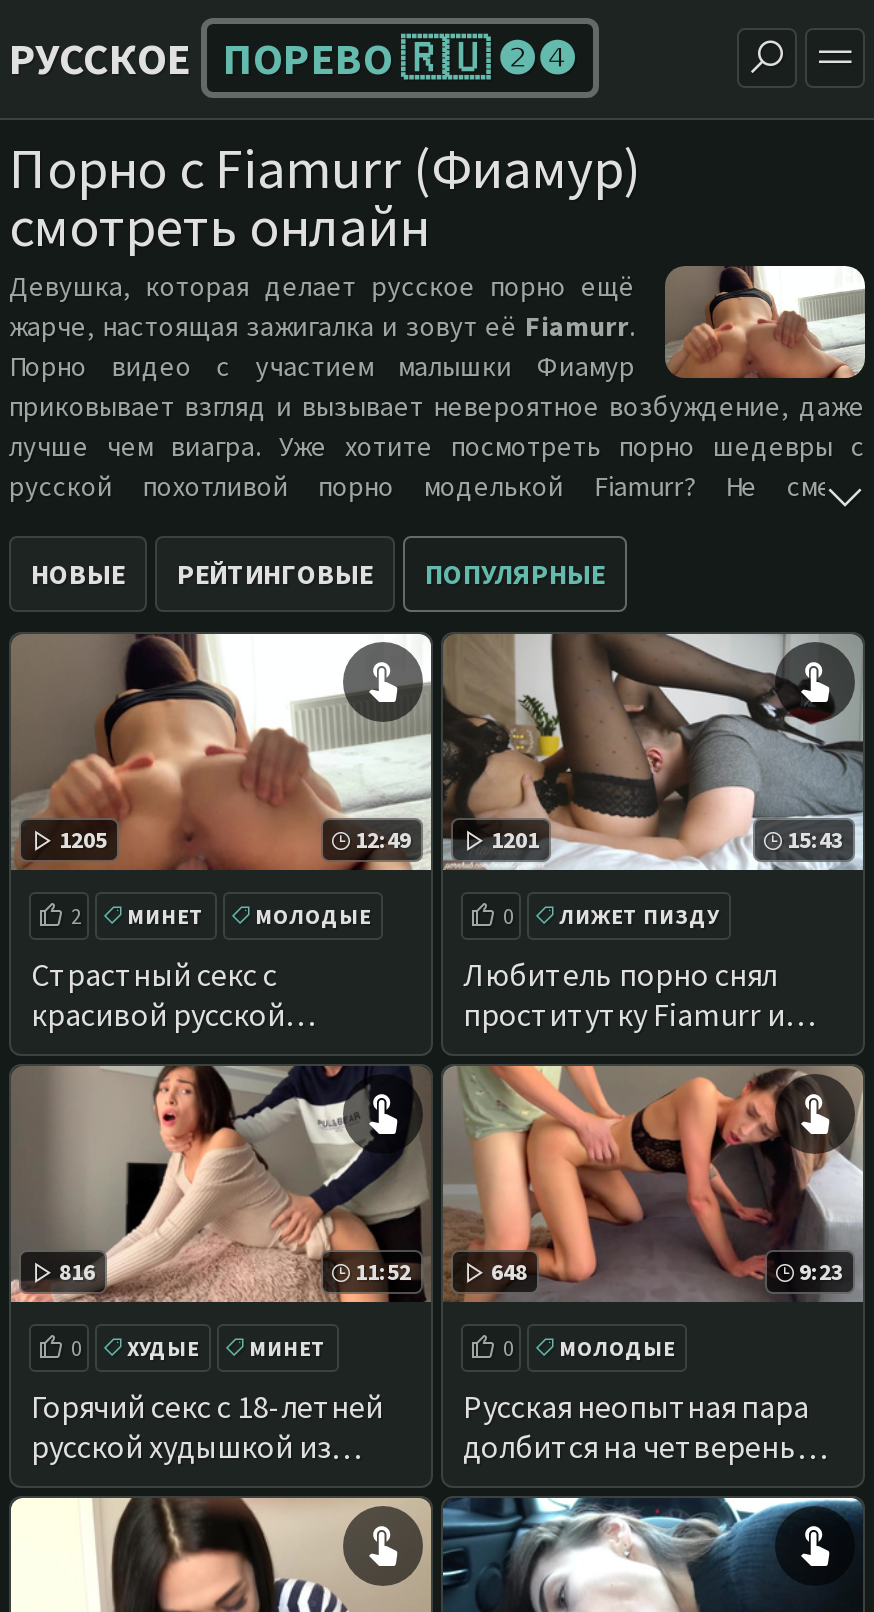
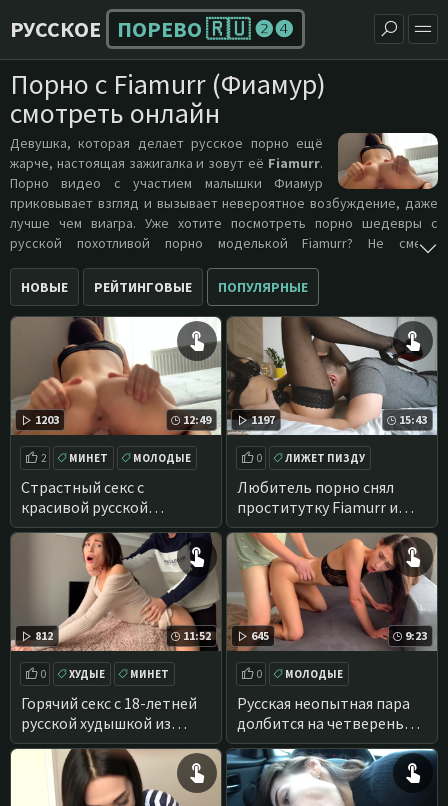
[59,824,107,854] 1205 -> [35,412,59,427] 1203
[491,824,539,854] 1201 -> [251,412,275,427] 1197
[59,1256,95,1286] 816 -> [35,628,53,643] 812
[491,1256,527,1286] 648 -> [251,628,269,643] 645

